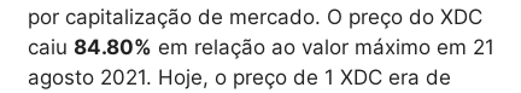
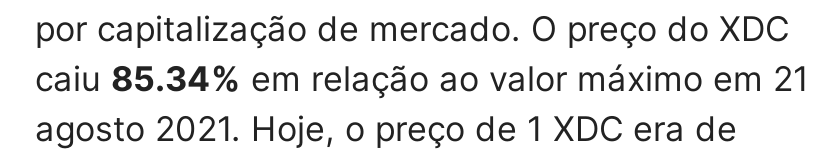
[28,35,494,59] caiu 84.80% em relação ao valor máximo em 21 -> [35,58,809,98] caiu 85.34% em relação ao valor máximo em 21

